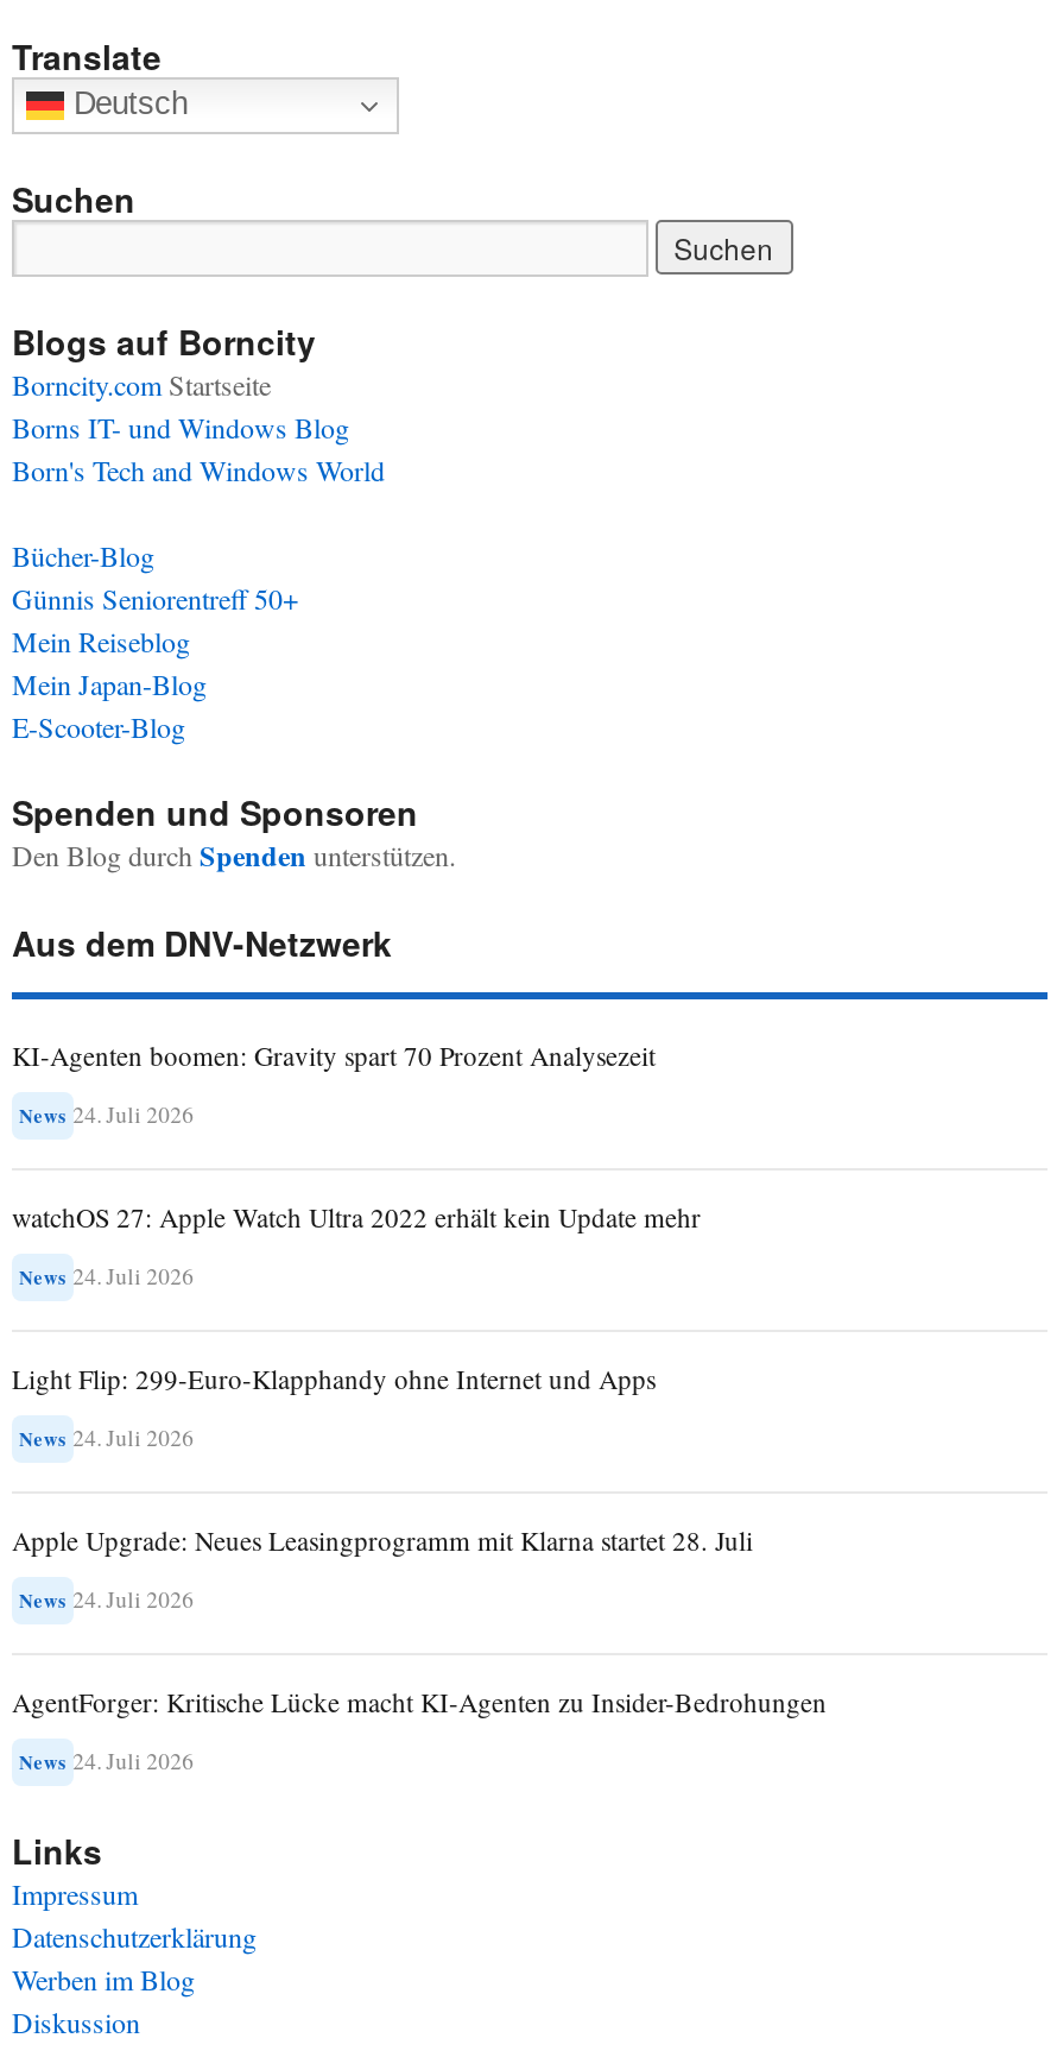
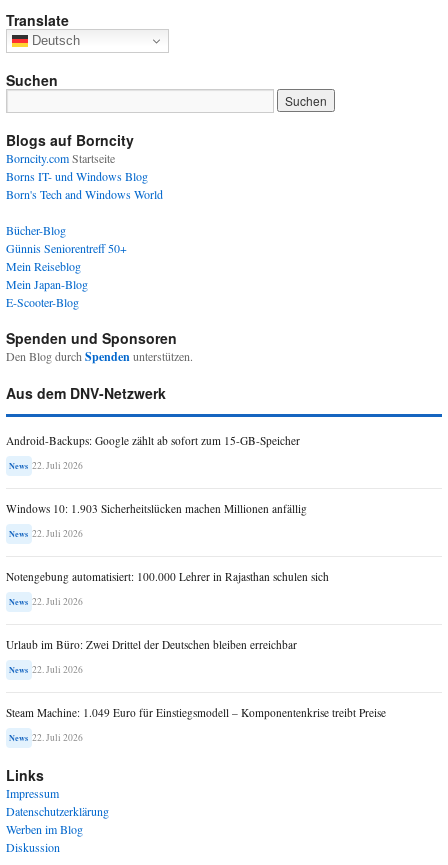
[12,1038,656,1074] KI-Agenten boomen: Gravity spart 70 Prozent Analysezeit -> [6,433,300,448] Android-Backups: Google zählt ab sofort zum 15-GB-Speicher
[19,1100,194,1131] News 24. Juli 2026 -> [9,459,83,472] News 22. Juli 2026
[12,1200,701,1236] watchOS 27: Apple Watch Ultra 2022 erhält kein Update mehr -> [6,501,307,516] Windows 10: 1.903 Sicherheitslücken machen Millionen anfällig
[19,1262,194,1293] News 24. Juli 2026 -> [9,527,83,540] News 22. Juli 2026
[12,1362,656,1397] Light Flip: 299-Euro-Klapphandy ohne Internet und Apps -> [6,569,329,584] Notengebung automatisiert: 100.000 Lehrer in Rajasthan schulen sich
[19,1423,194,1454] News 24. Juli 2026 -> [9,595,83,608] News 22. Juli 2026
[12,1523,753,1559] Apple Upgrade: Neues Leasingprogramm mit Klarna startet 28. Juli -> [6,637,297,652] Urlaub im Büro: Zwei Drittel der Deutschen bleiben erreichbar
[19,1585,194,1616] News 24. Juli 2026 -> [9,663,83,676] News 22. Juli 2026
[12,1685,827,1720] AgentForger: Kritische Lücke macht KI-Agenten zu Insider-Bedrohungen -> [6,705,386,720] Steam Machine: 1.049 Euro für Einstiegsmodell – Komponentenkrise treibt Preise
[19,1747,194,1778] News 24. Juli 2026 -> [9,731,83,744] News 22. Juli 2026

